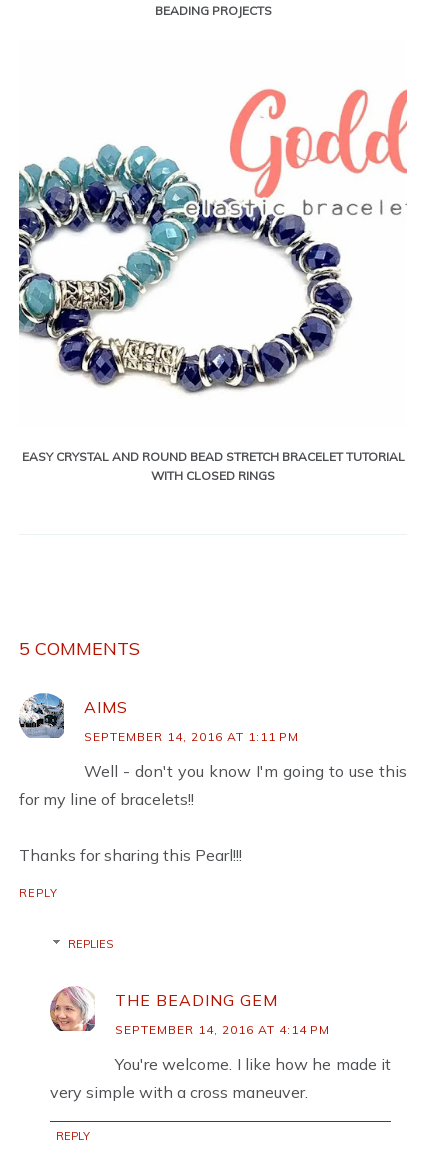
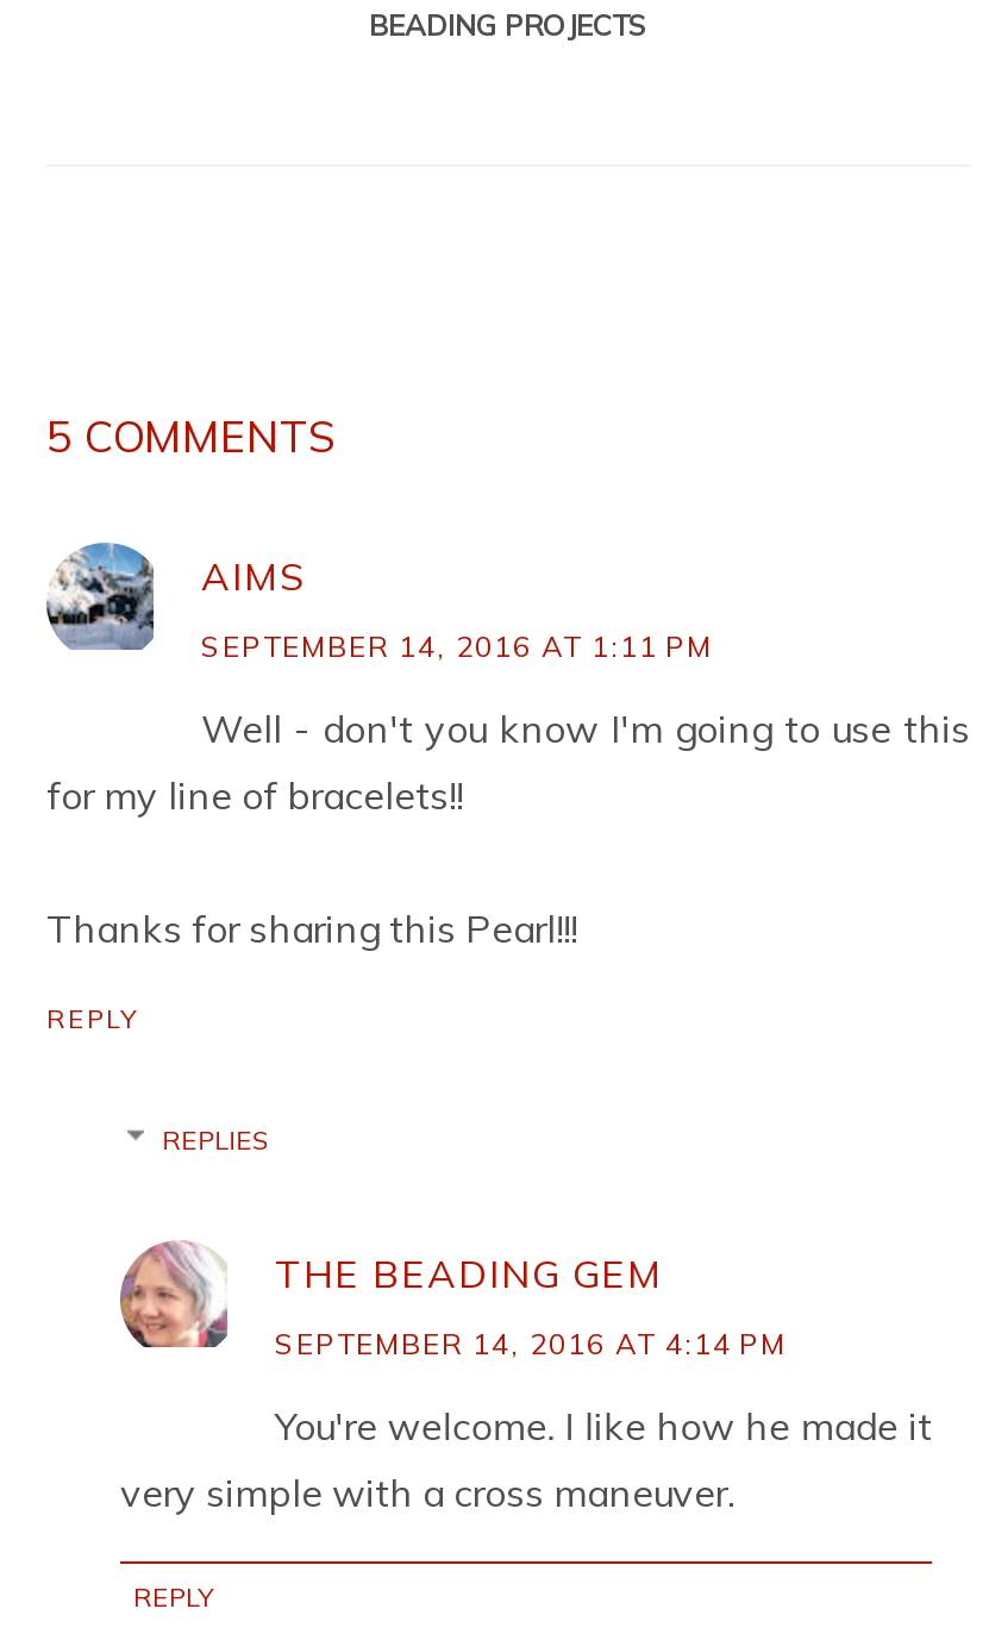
[18,88,408,394] [image] -> none
[21,449,404,483] EASY CRYSTAL AND ROUND BEAD STRETCH BRACELET TUTORIAL | WITH CLOSED RINGS -> none

